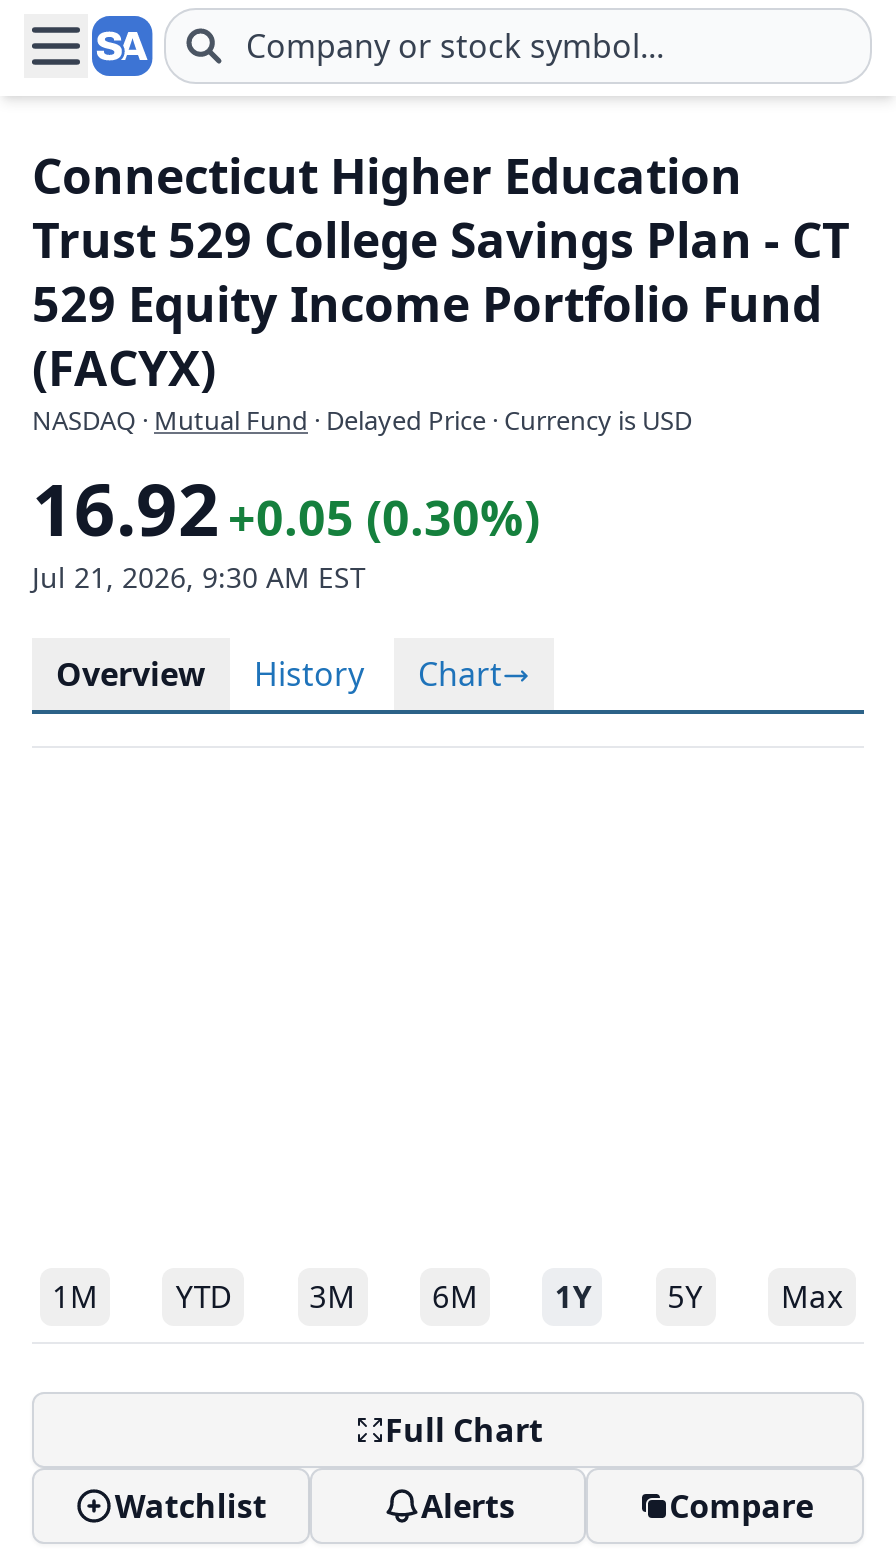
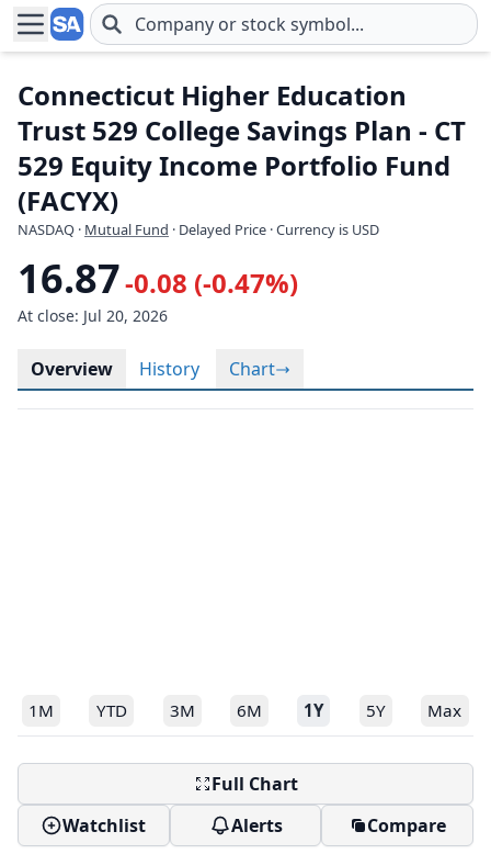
[32,460,540,596] 16.92 +0.05 (0.30%) | Jul 21, 2026, 9:30 AM EST -> [18,251,298,326] 16.87 -0.08 (-0.47%) | At close: Jul 20, 2026

